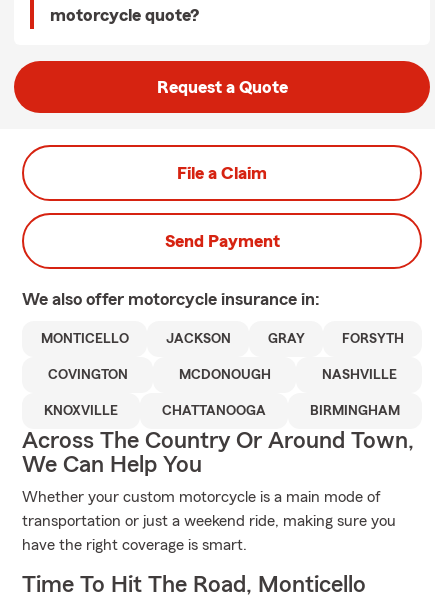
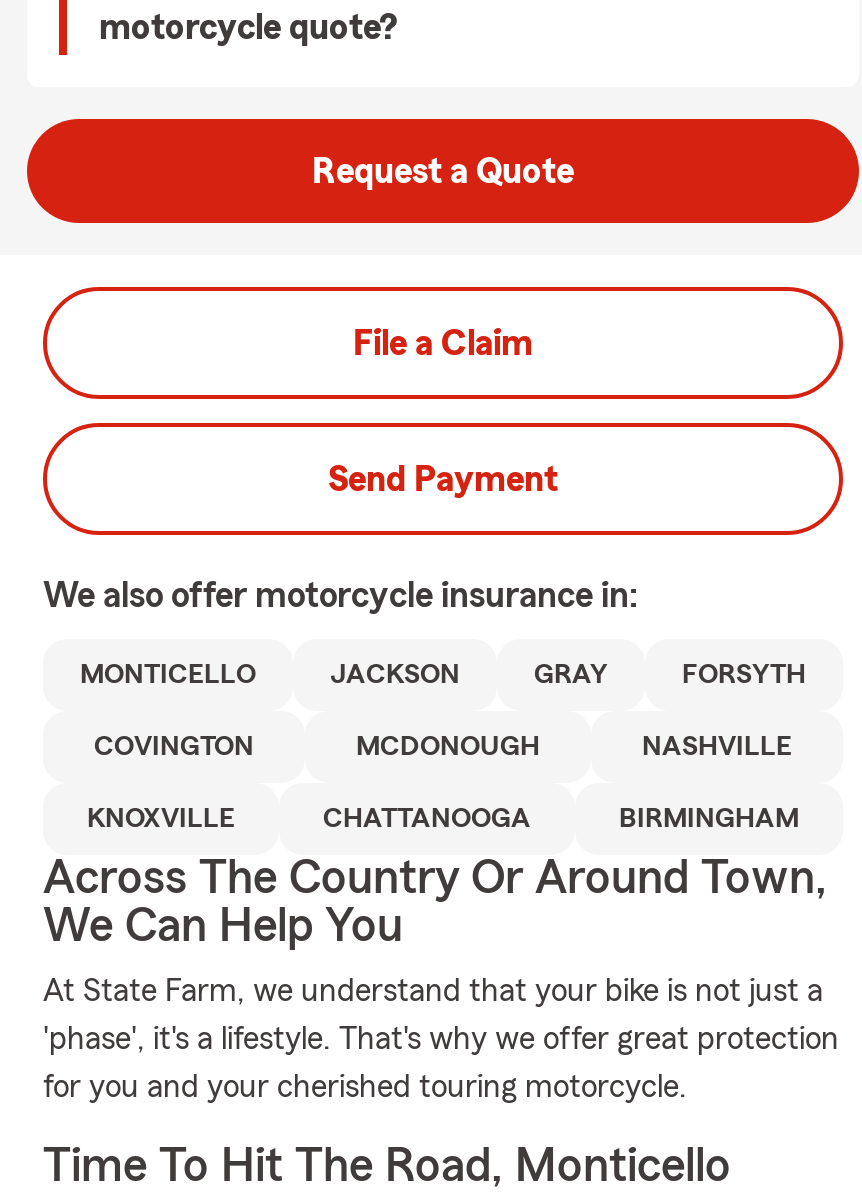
[22,489,381,505] Whether your custom motorcycle is a main mode of -> [43,975,823,1007] At State Farm, we understand that your bike is not just a
[22,513,396,529] transportation or just a weekend ride, making sure you -> [43,1023,839,1055] 'phase', it's a lifestyle. That's why we offer great protection
[22,537,247,553] have the right coverage is smart. -> [43,1071,687,1103] for you and your cherished touring motorcycle.

